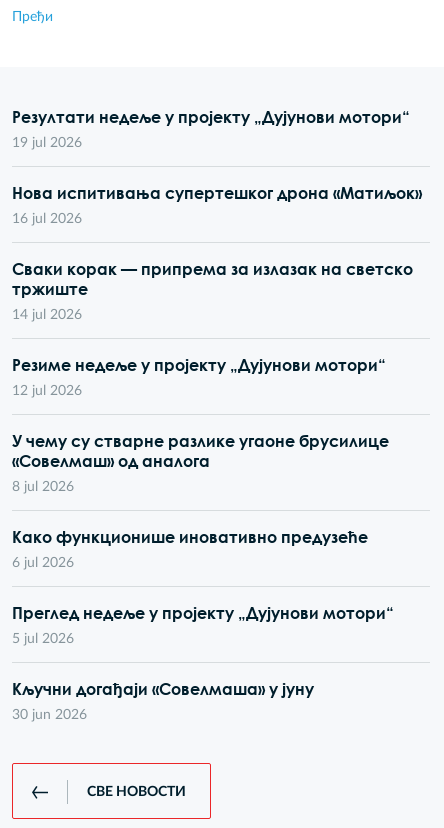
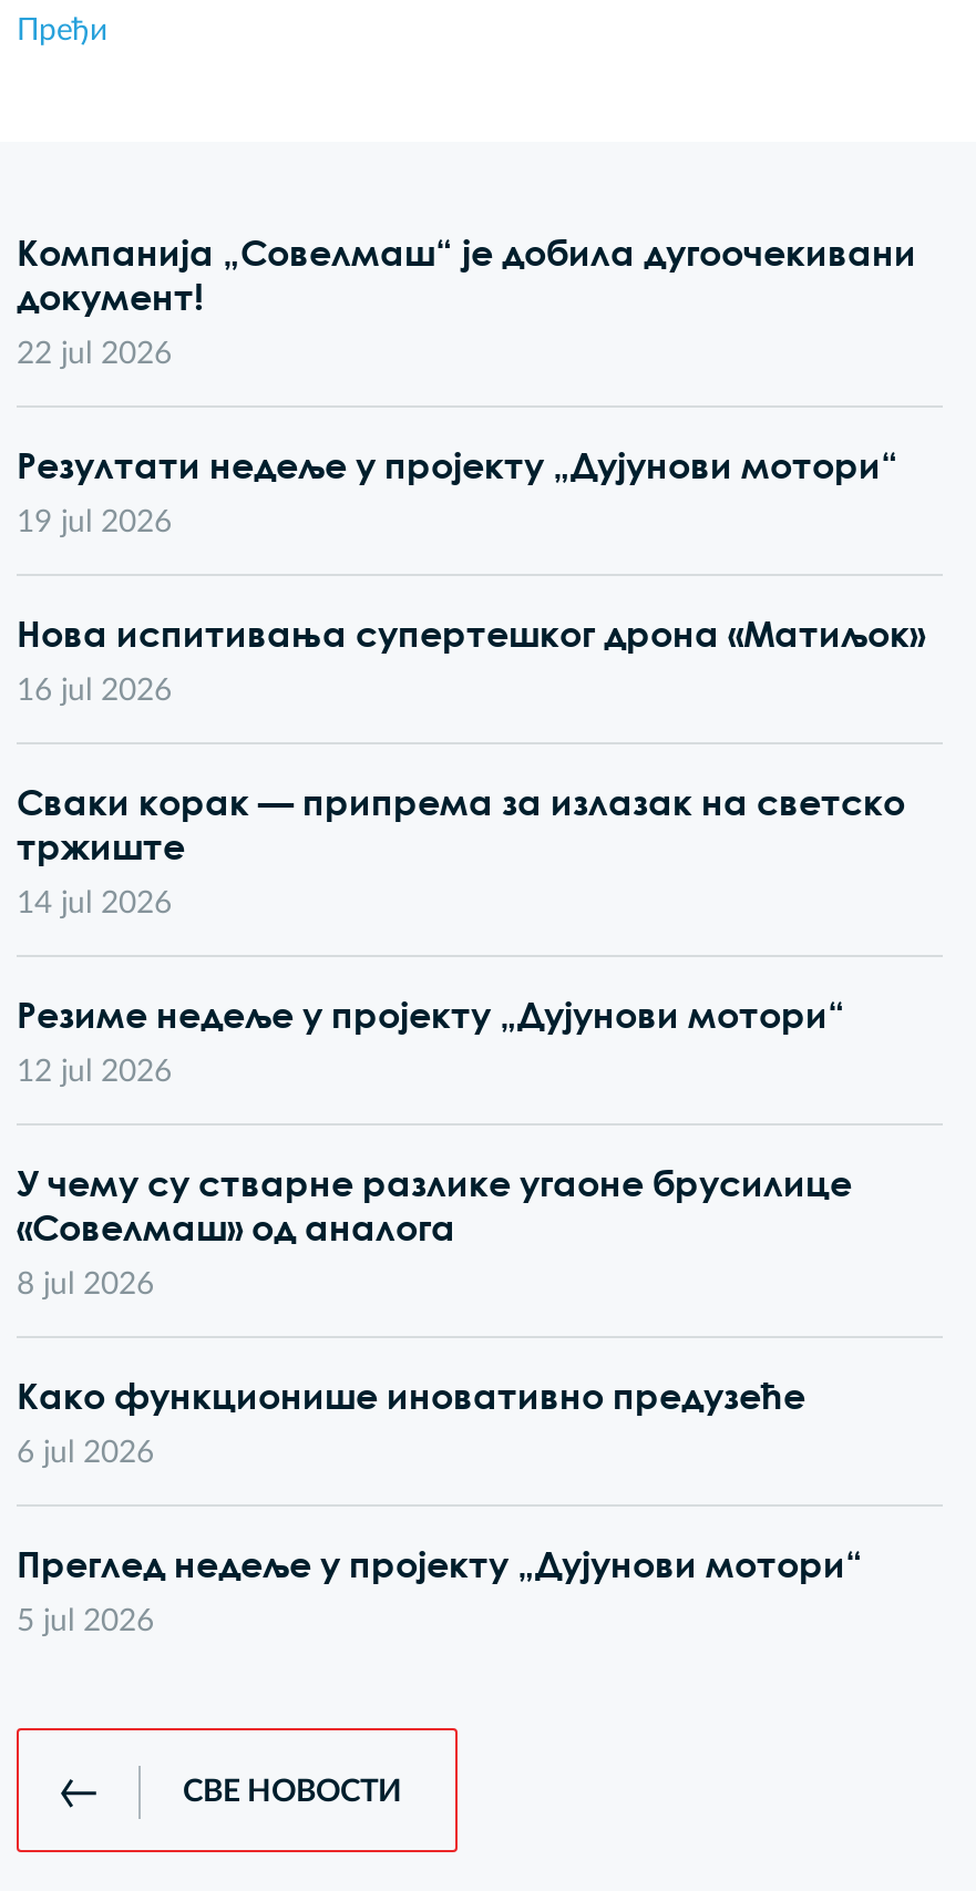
none -> [17,230,916,370] Компанија „Совелмаш“ је добила дугоочекивани | документ! | 22 jul 2026
moved [12,107,422,646] -> [17,443,925,1637]: Резултати недеље у пројекту „Дујунови мотори“ | 19 jul 2026 | Нова испитивања супертешког дрона «Матиљок» | ... | Преглед недеље у пројекту „Дујунови мотори“ | 5 jul 2026
[12,679,314,722] Кључни догађаји «Совелмаша» у јуну | 30 jun 2026 -> none

